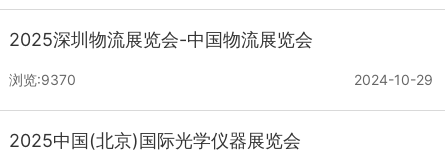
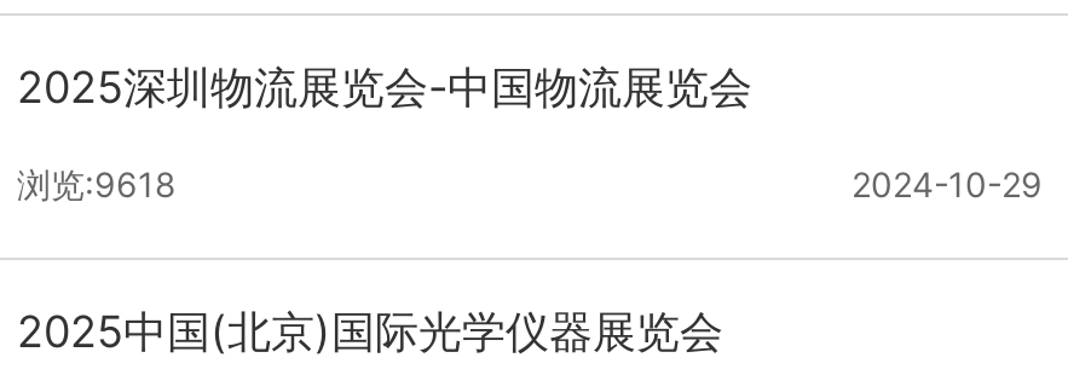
[9,71,76,88] 浏览:9370 -> [17,164,177,205] 浏览:9618

